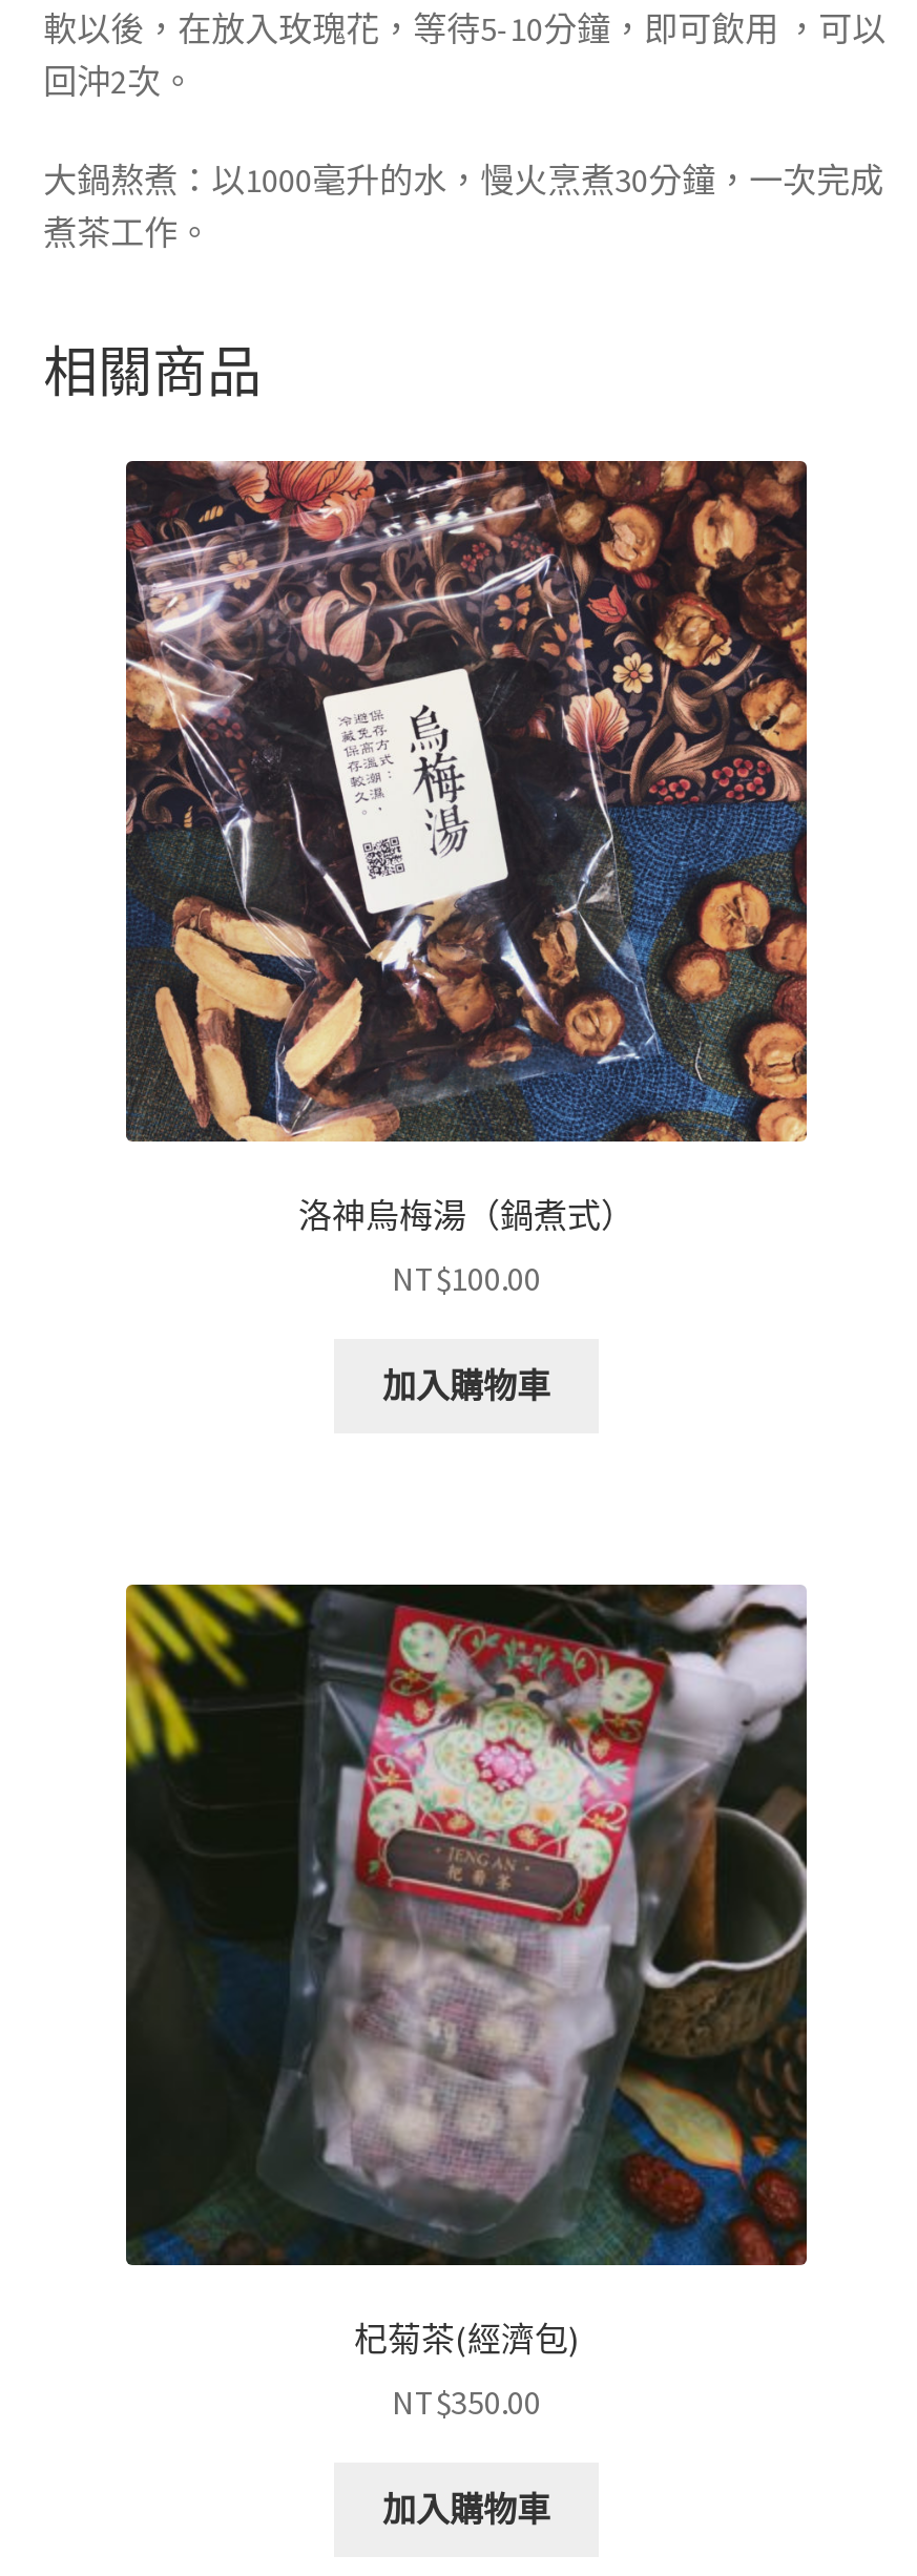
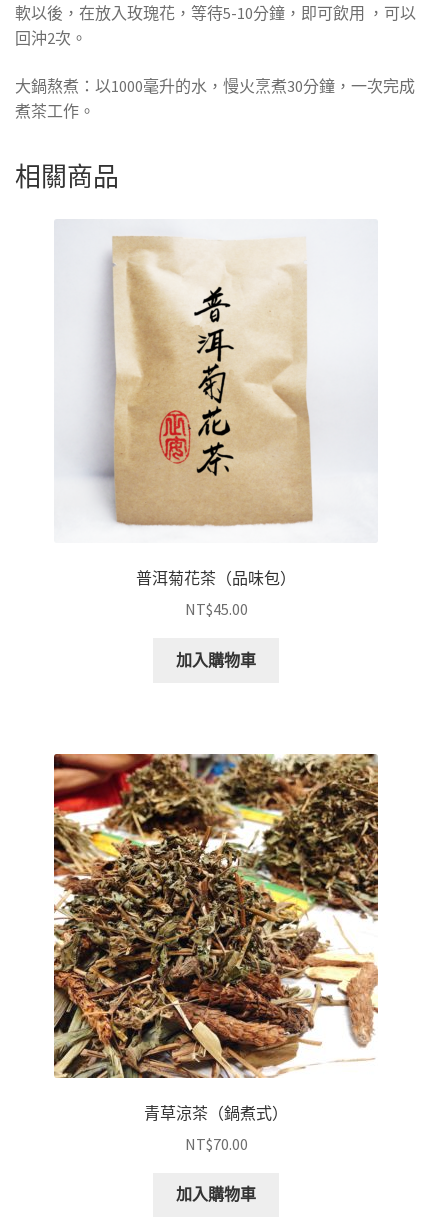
[124,458,809,1235] [image] | 洛神烏梅湯（鍋煮式） -> [54,219,378,588] [image] | 普洱菊花茶（品味包）
[392,1258,541,1300] NT$100.00 -> [184,599,247,619] NT$45.00
[124,1582,809,2358] [image] | 杞菊茶(經濟包) -> [53,753,379,1123] [image] | 青草涼茶（鍋煮式）
[392,2381,541,2423] NT$350.00 -> [184,1134,247,1154] NT$70.00

